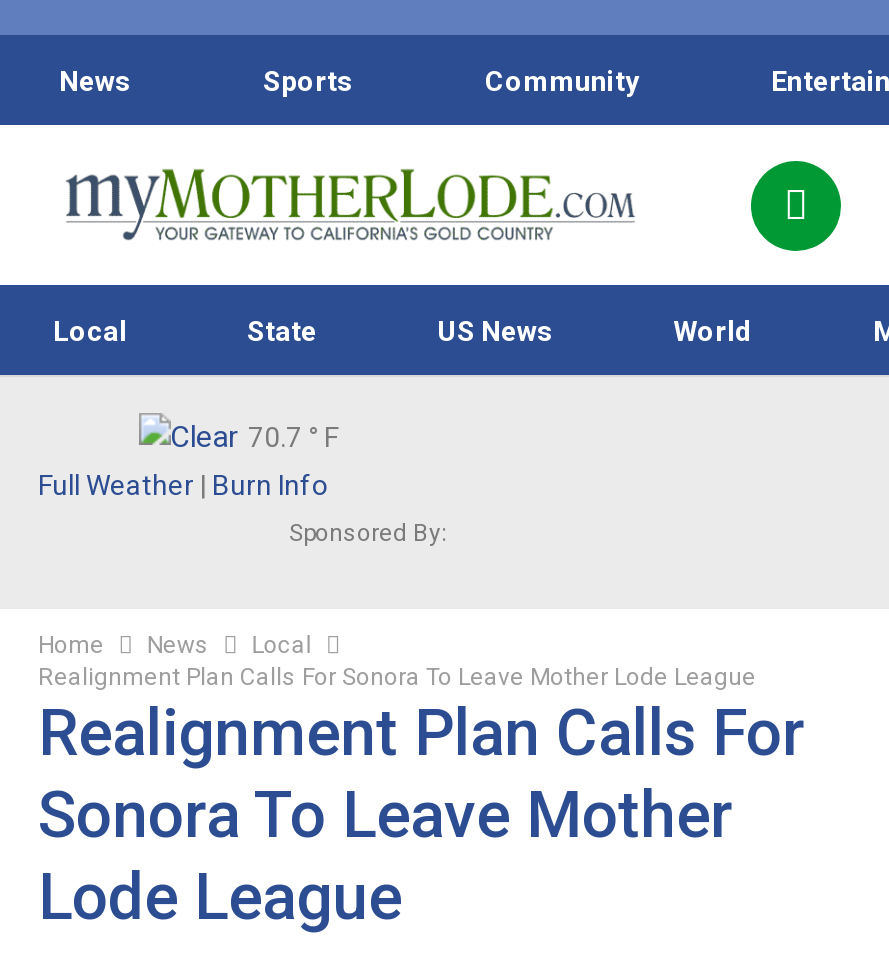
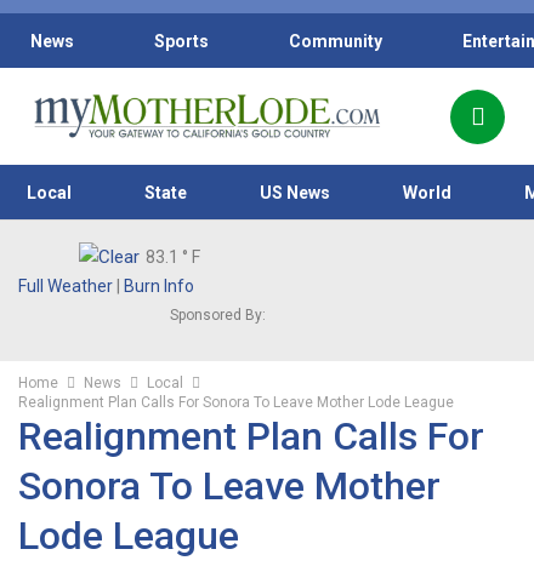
[248,421,338,453] 70.7 ° F -> [145,247,200,267] 83.1 ° F

